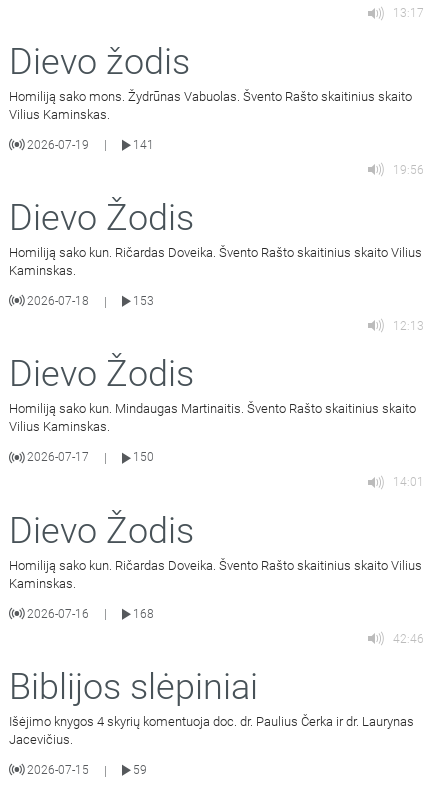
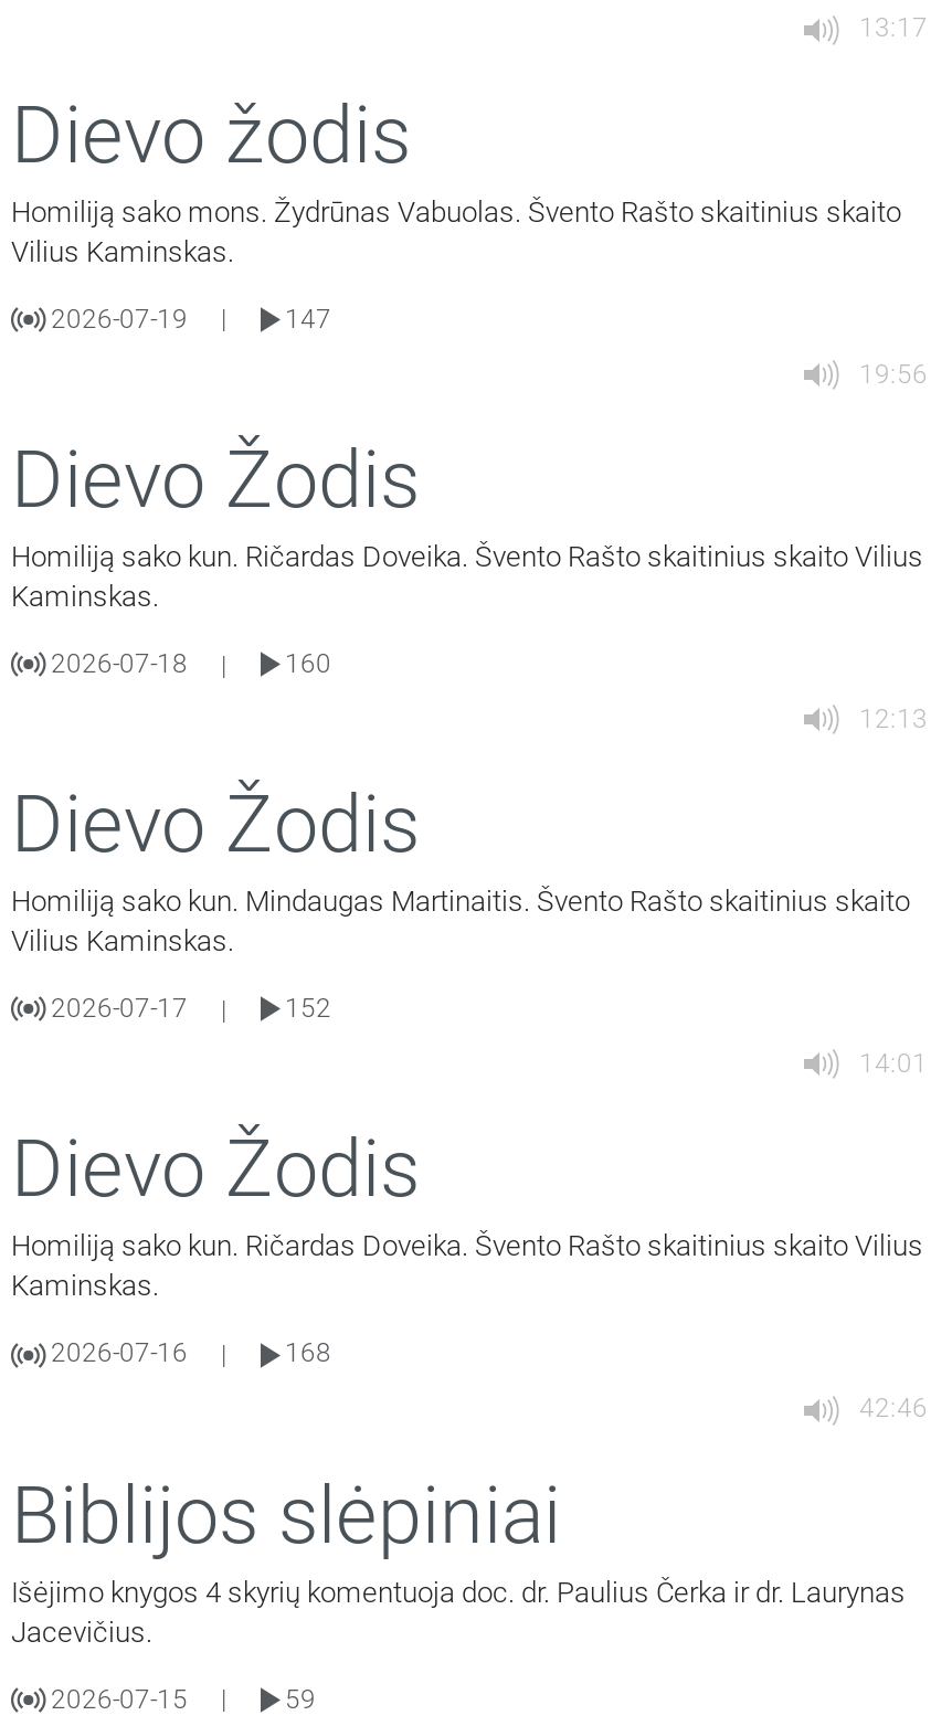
[133,138,154,152] 141 -> [285,303,331,334] 147
[133,294,154,308] 153 -> [285,648,331,679] 160
[133,450,154,464] 150 -> [285,993,331,1024] 152

